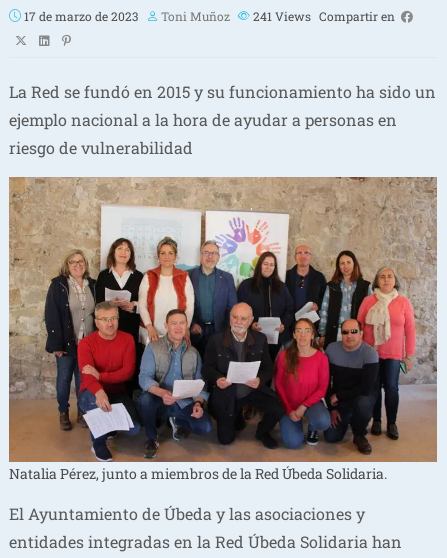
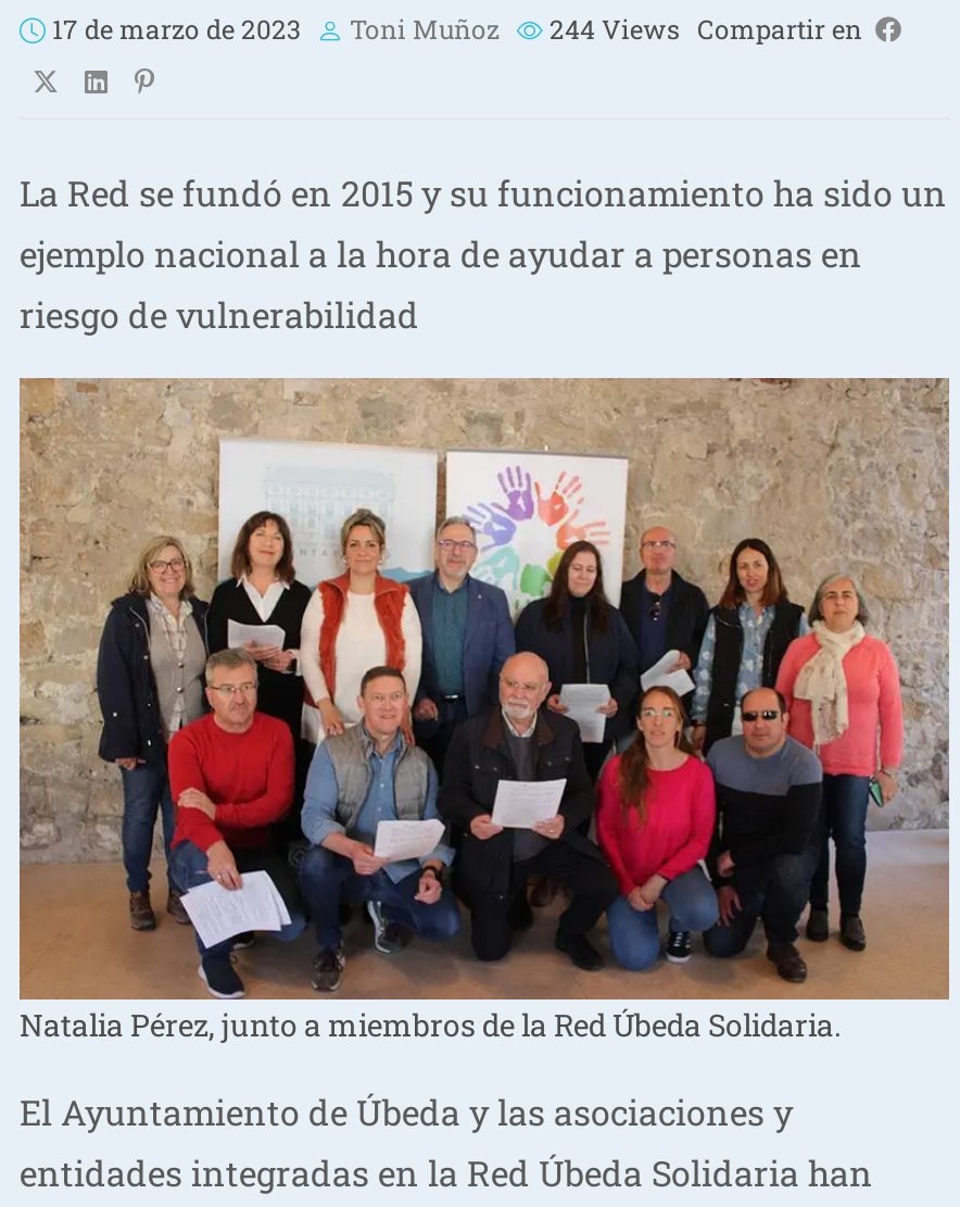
[250,8,395,24] 241 Views Compartir en -> [543,10,862,45] 244 Views Compartir en

